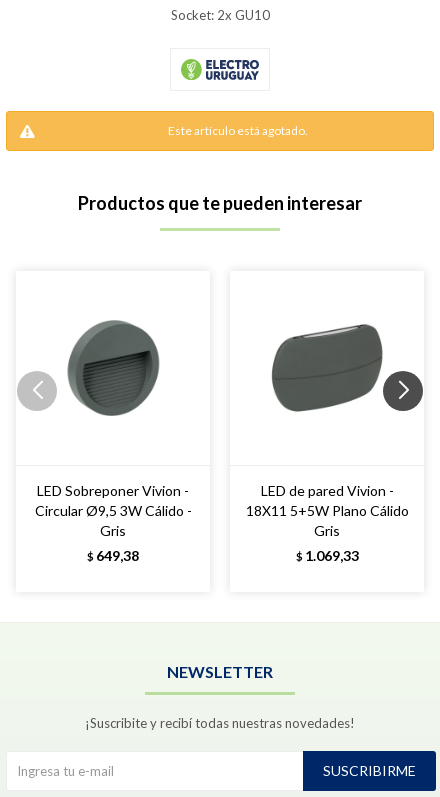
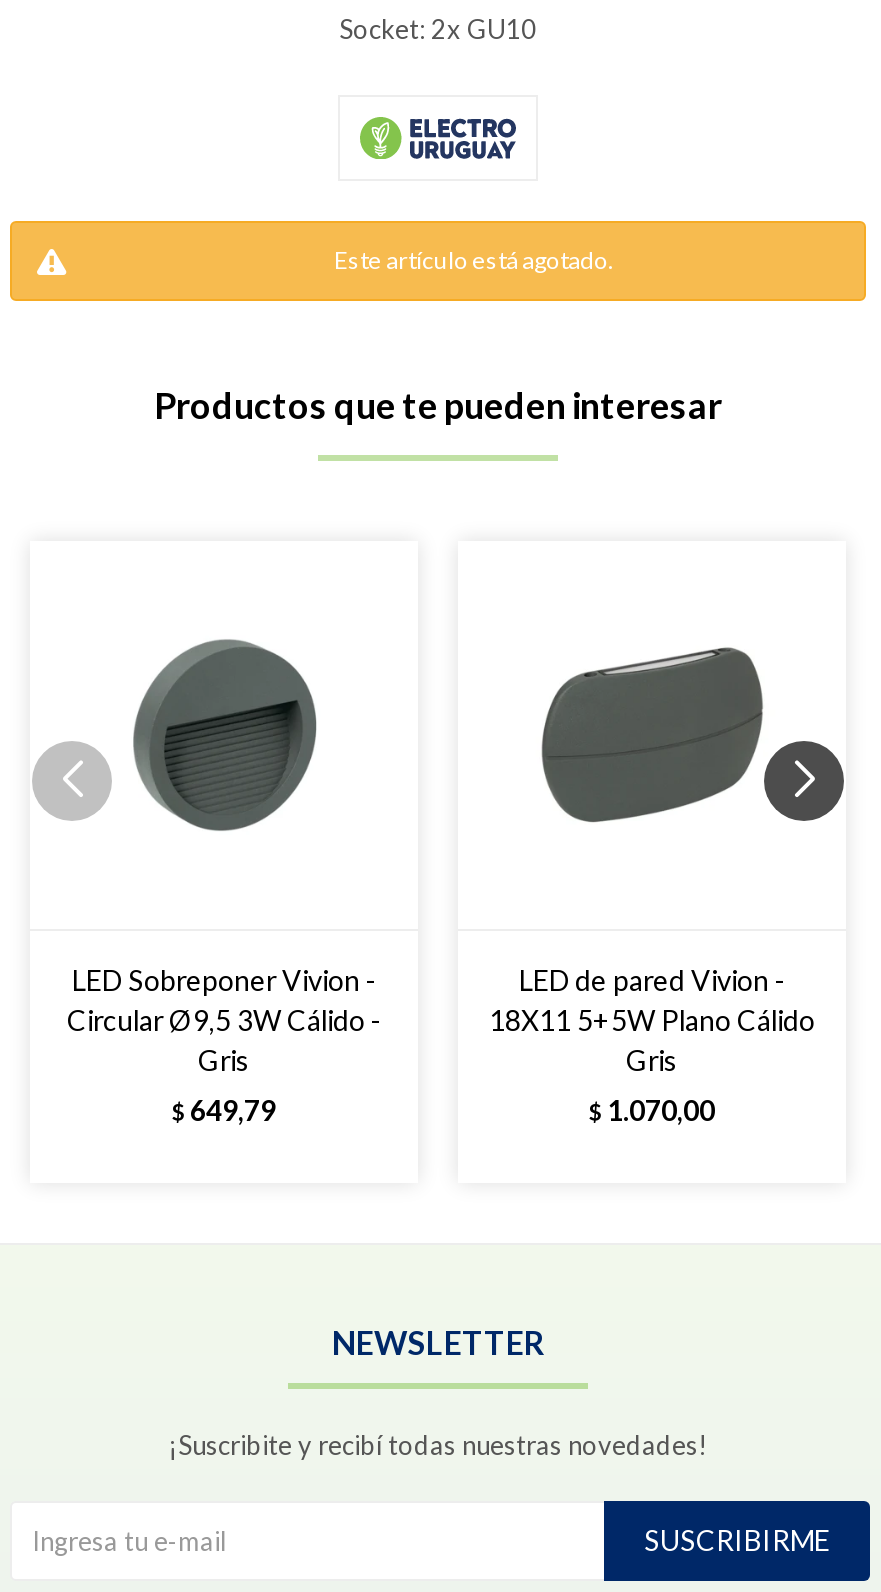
[87,547,139,564] $ 649,38 -> [172,1092,276,1126] $ 649,79
[295,547,358,564] $ 1.069,33 -> [589,1092,715,1126] $ 1.070,00

